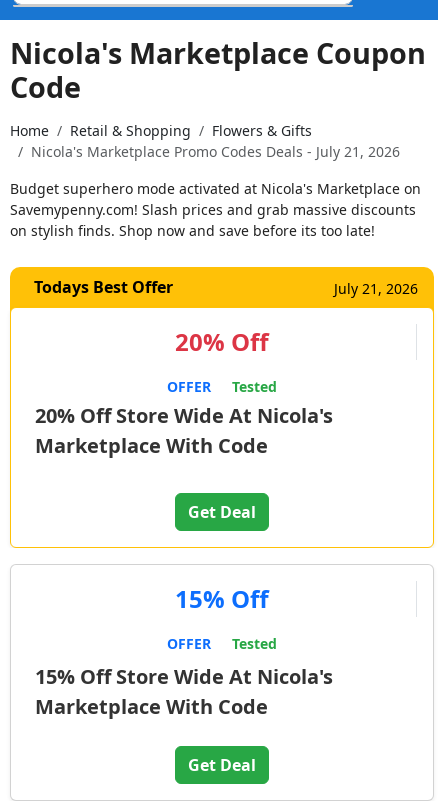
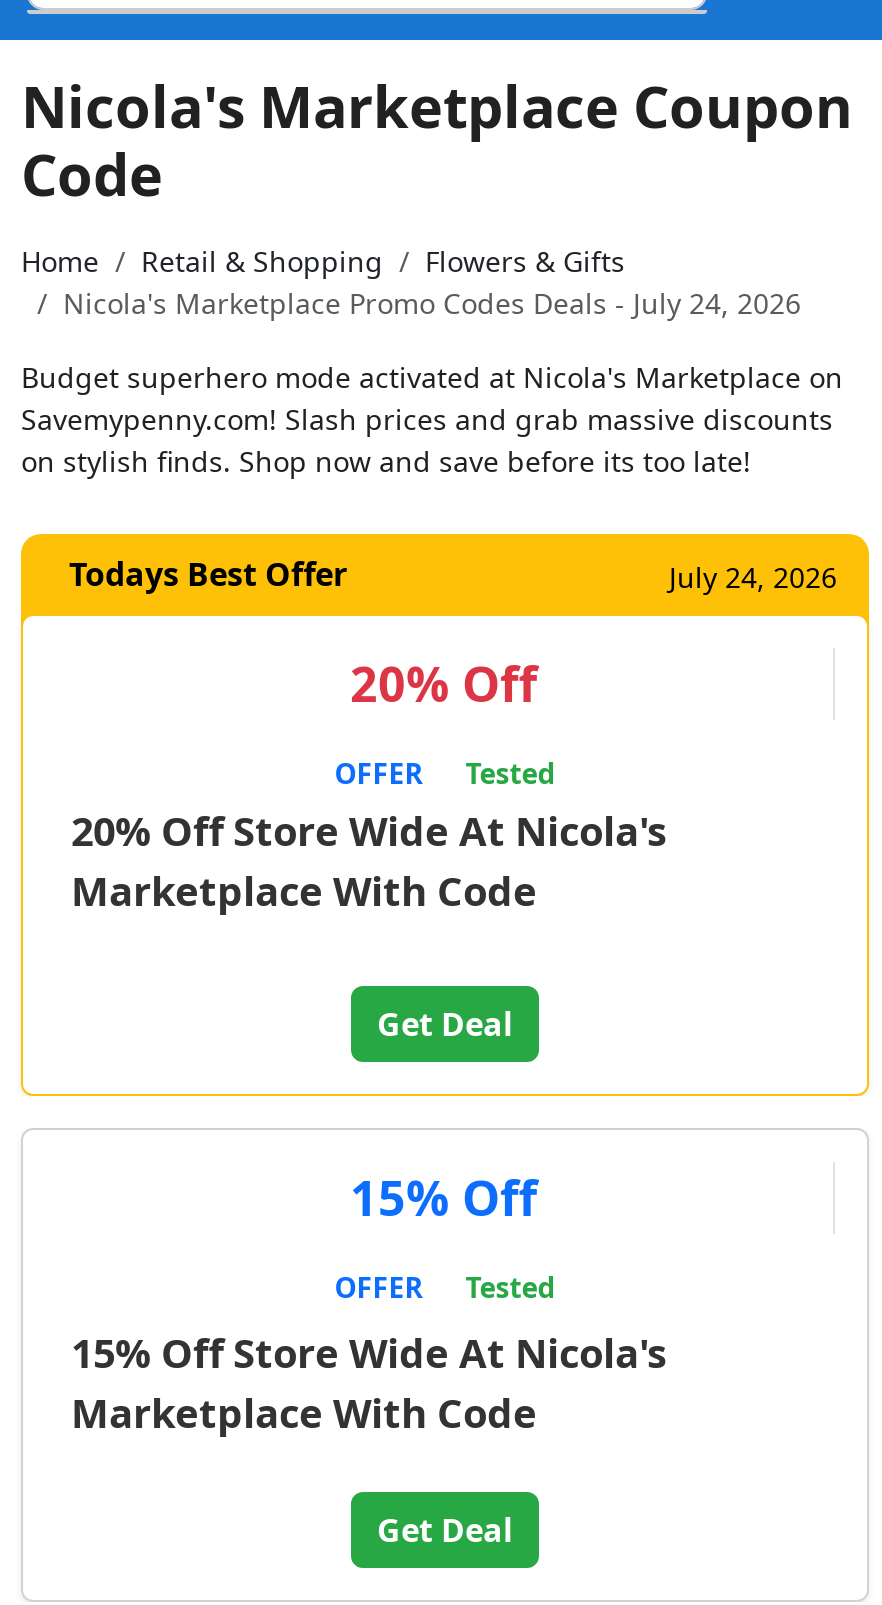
[31,142,400,161] Nicola's Marketplace Promo Codes Deals - July 21, 2026 -> [63,284,801,322] Nicola's Marketplace Promo Codes Deals - July 24, 2026
[334,279,418,298] July 21, 2026 -> [669,558,837,596] July 24, 2026

